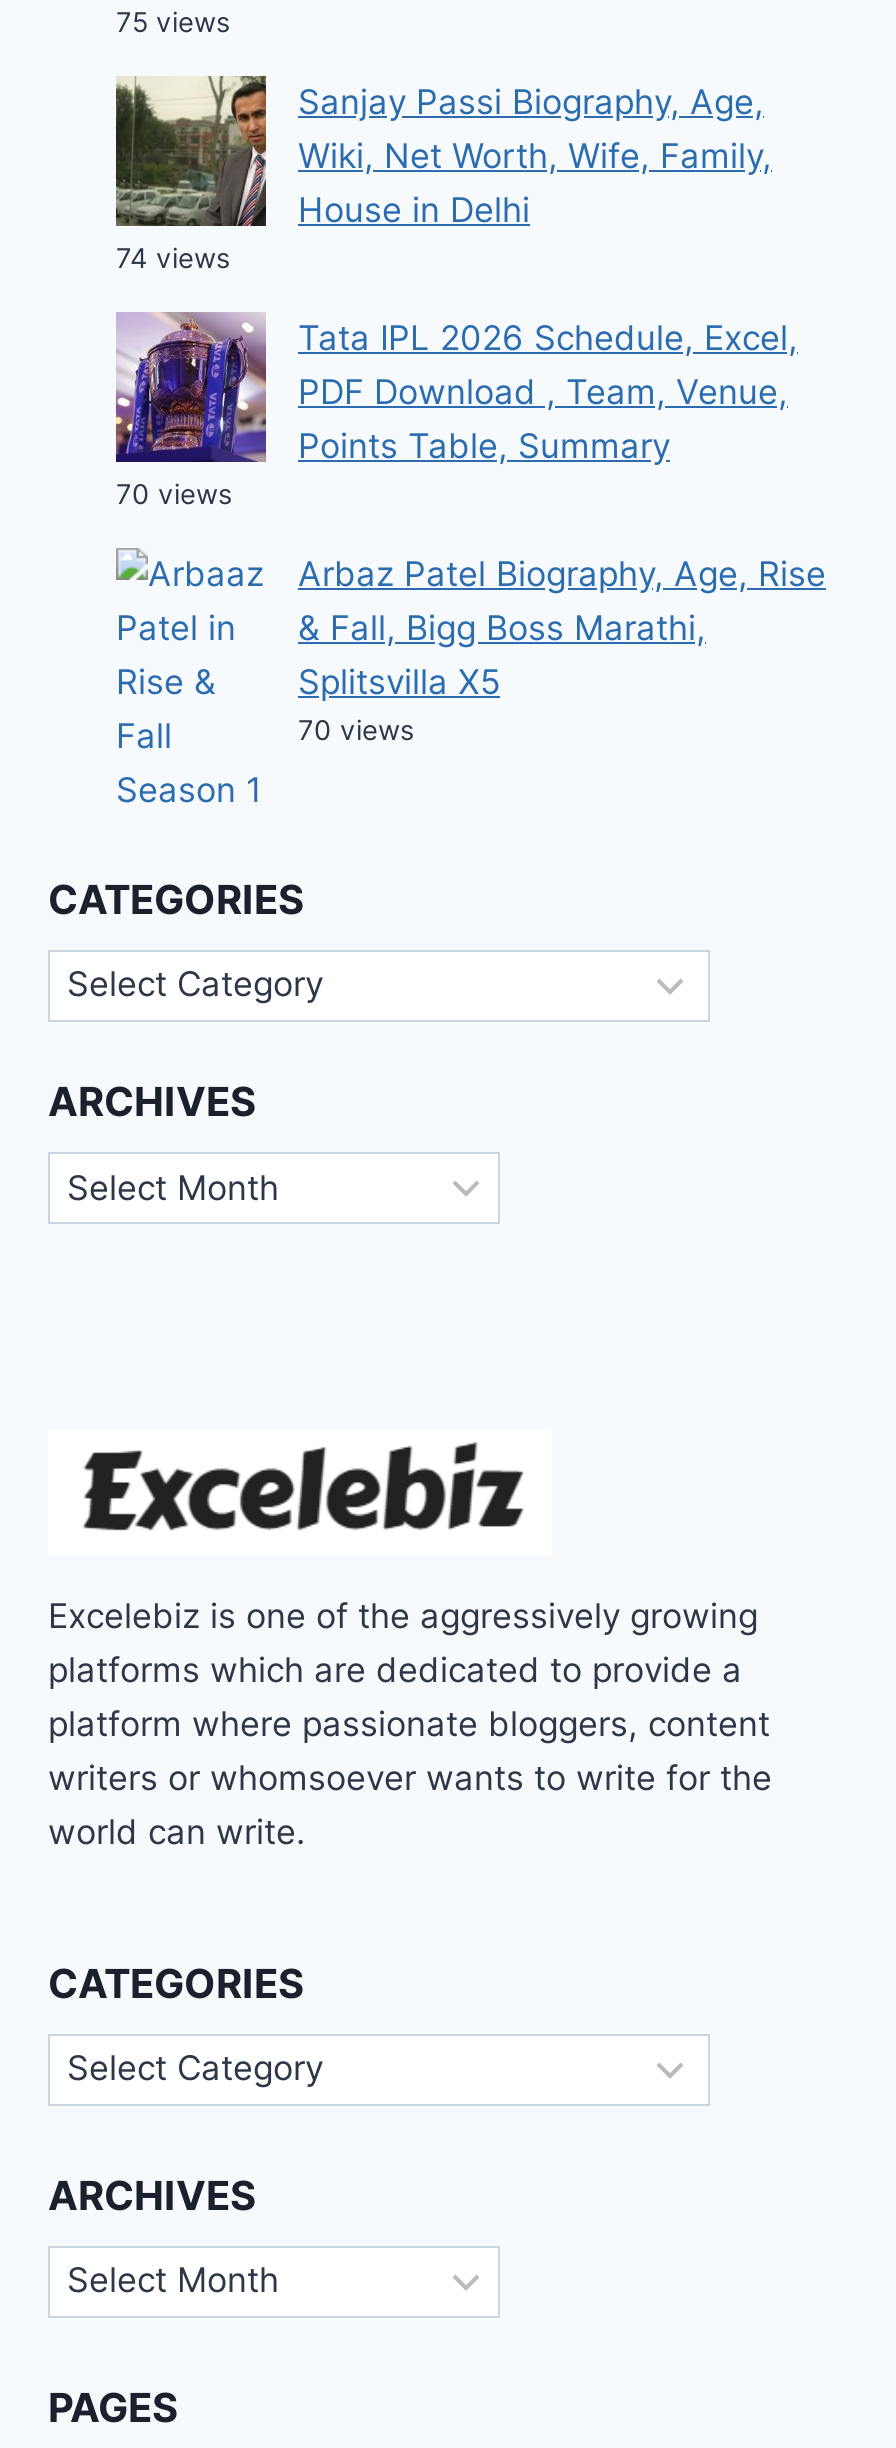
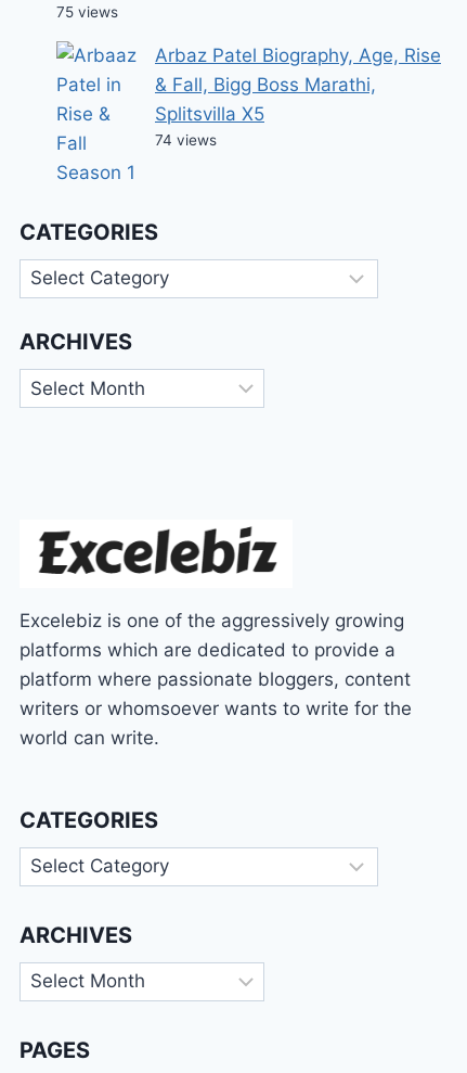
[114,74,798,511] [image] | Sanjay Passi Biography, Age, | Wiki, Net Worth, Wife, Family, | House in Delhi | 74 views | Tata IPL 2026 Schedule, Excel, | PDF Download , Team, Venue, | Points Table, Summary | 70 views -> none
[114,312,268,464] [image] -> none
[298,715,414,747] 70 views -> [155,132,217,149] 74 views

